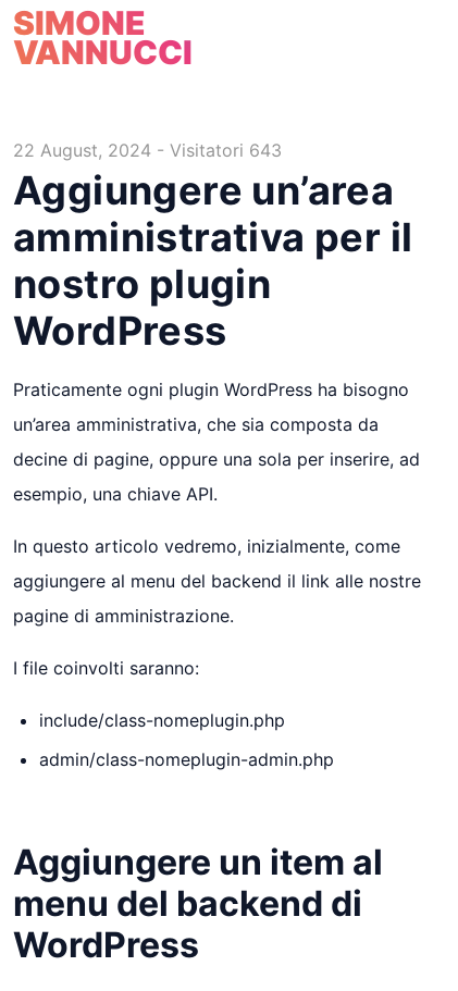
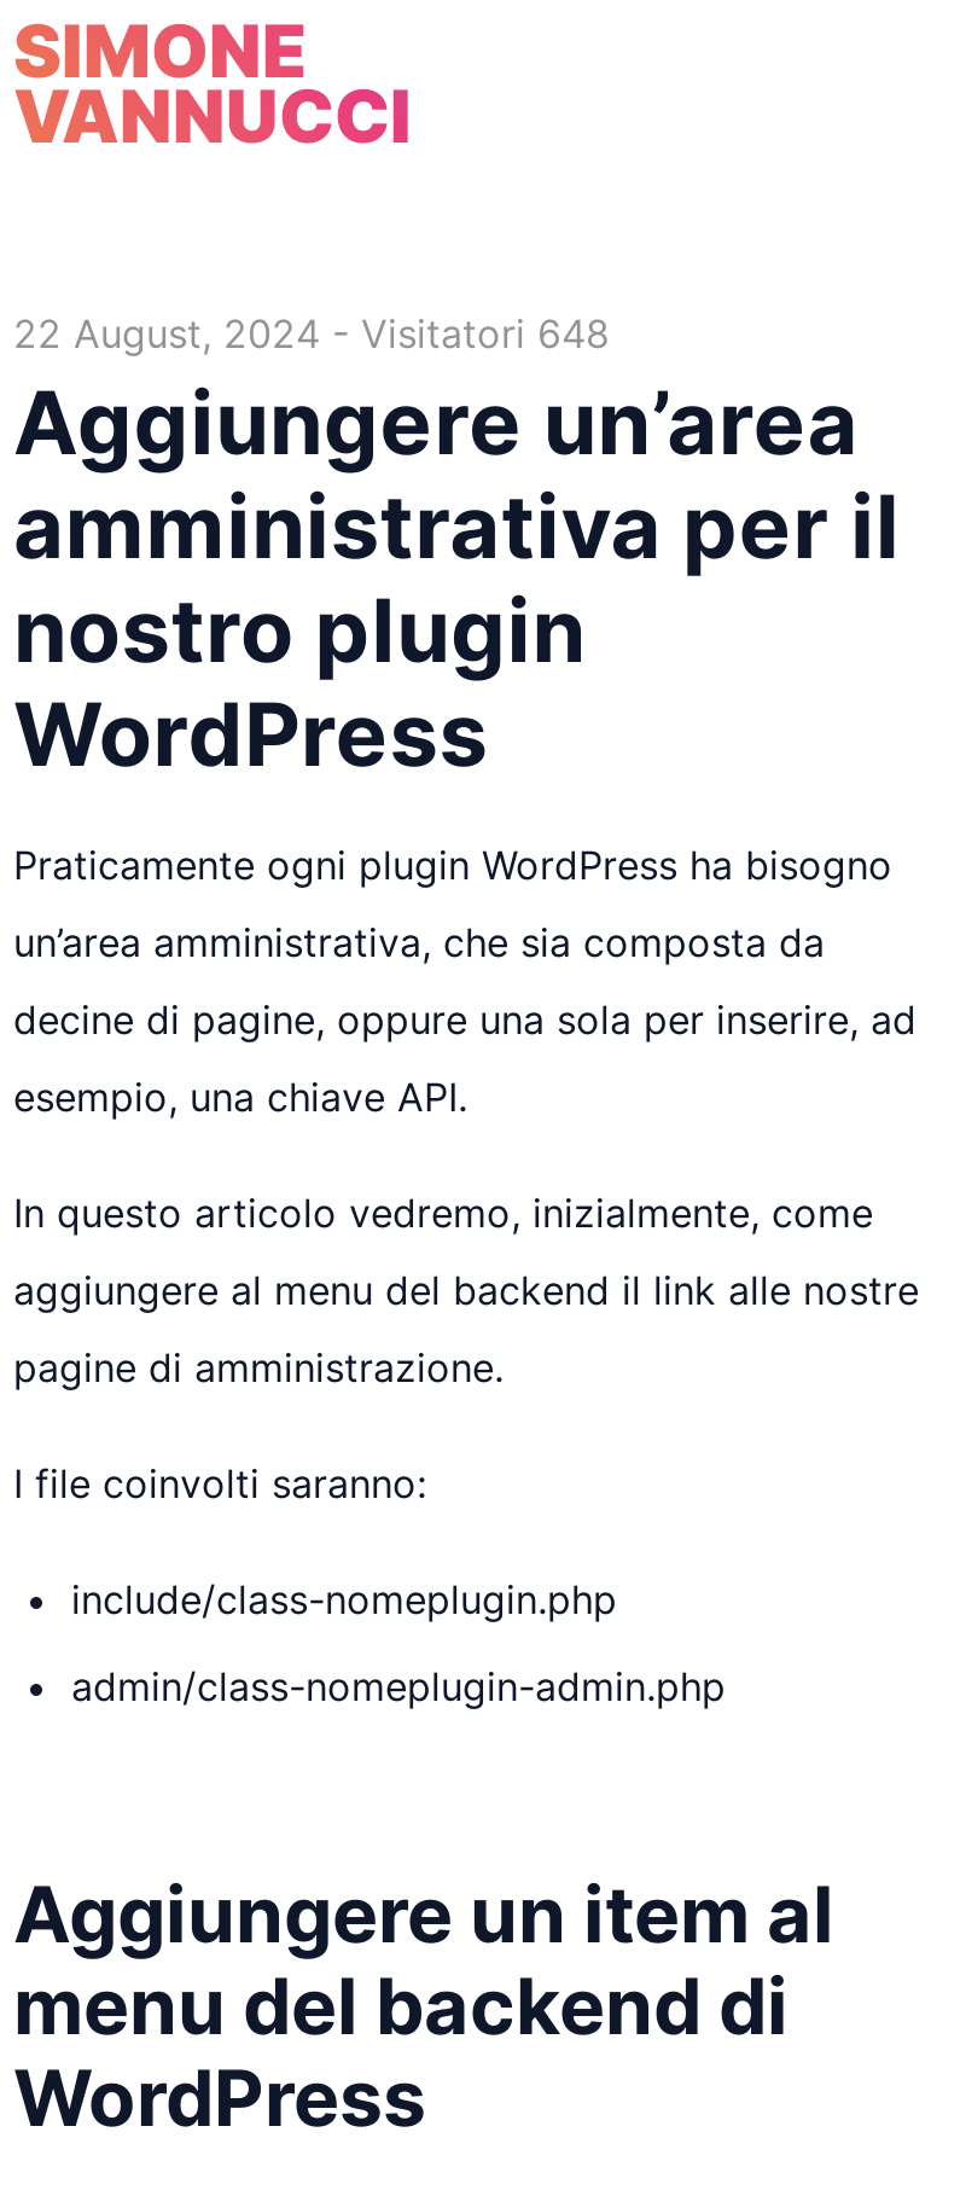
[13,139,282,161] 22 August, 2024 - Visitatori 643 -> [13,309,610,358] 22 August, 2024 - Visitatori 648

